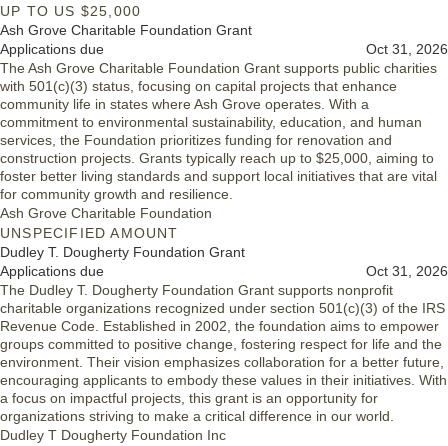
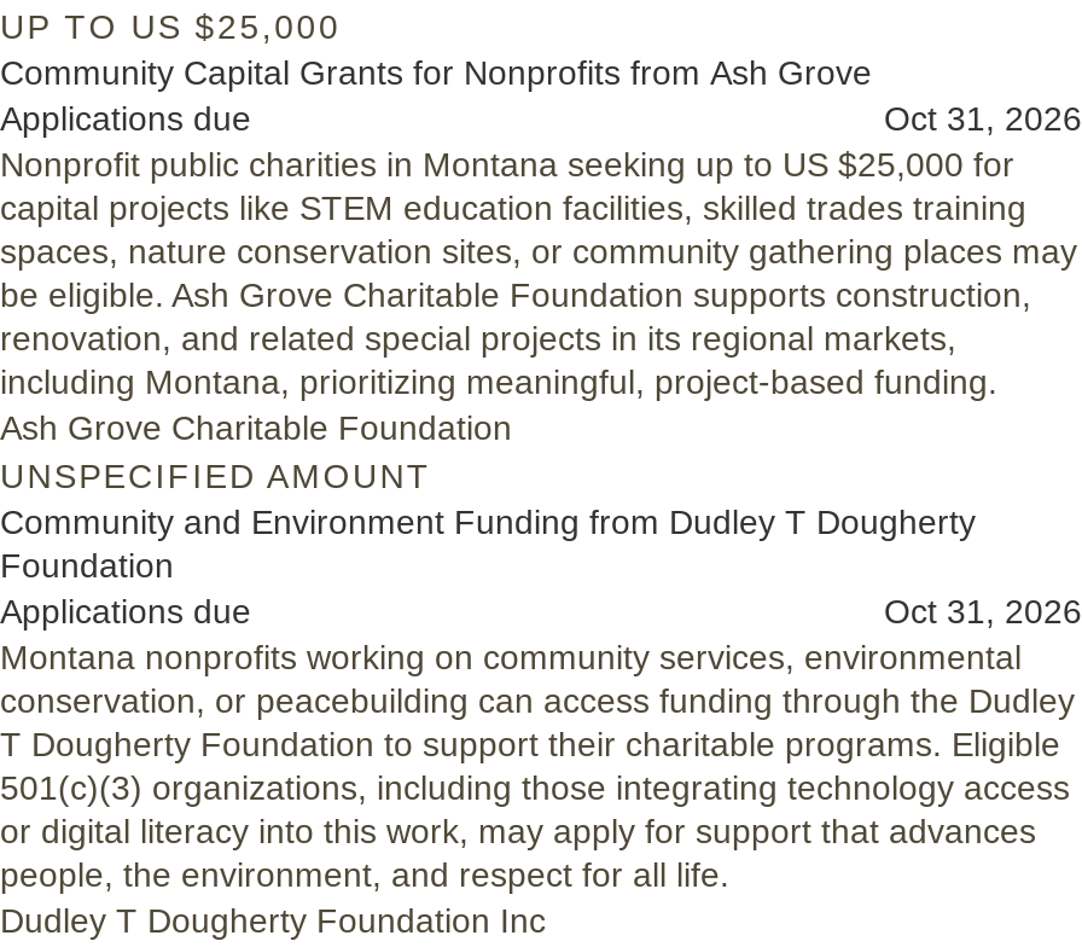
[0,22,252,38] Ash Grove Charitable Foundation Grant -> [0,53,872,92] Community Capital Grants for Nonprofits from Ash Grove
[0,60,437,202] The Ash Grove Charitable Foundation Grant supports public charities | with 501(c)(3) status, focusing on capital projects that enhance | community life in states where Ash Grove operates. With a | commitment to environmental sustainability, education, and human | services, the Foundation prioritizes funding for renovation and | construction projects. Grants typically reach up to $25,000, aiming to | foster better living standards and support local initiatives that are vital | for community growth and resilience. -> [0,145,1077,401] Nonprofit public charities in Montana seeking up to US $25,000 for | capital projects like STEM education facilities, skilled trades training | spaces, nature conservation sites, or community gathering places may | be eligible. Ash Grove Charitable Foundation supports construction, | renovation, and related special projects in its regional markets, | including Montana, prioritizing meaningful, project-based funding.
[0,244,245,260] Dudley T. Dougherty Foundation Grant -> [0,502,976,585] Community and Environment Funding from Dudley T Dougherty | Foundation
[0,282,447,424] The Dudley T. Dougherty Foundation Grant supports nonprofit | charitable organizations recognized under section 501(c)(3) of the IRS | Revenue Code. Established in 2002, the foundation aims to empower | groups committed to positive change, fostering respect for life and the | environment. Their vision emphasizes collaboration for a better future, | encouraging applicants to embody these values in their initiatives. With | a focus on impactful projects, this grant is an opportunity for | organizations striving to make a critical difference in our world. -> [0,638,1075,894] Montana nonprofits working on community services, environmental | conservation, or peacebuilding can access funding through the Dudley | T Dougherty Foundation to support their charitable programs. Eligible | 501(c)(3) organizations, including those integrating technology access | or digital literacy into this work, may apply for support that advances | people, the environment, and respect for all life.

